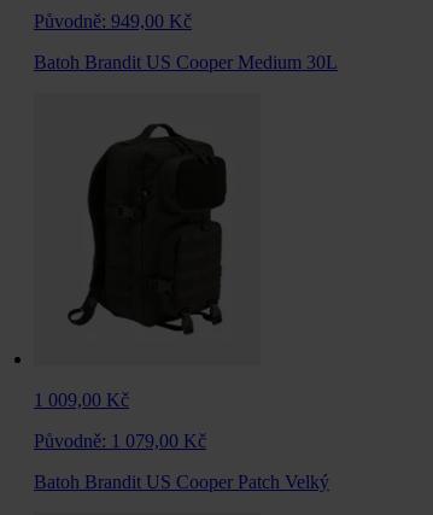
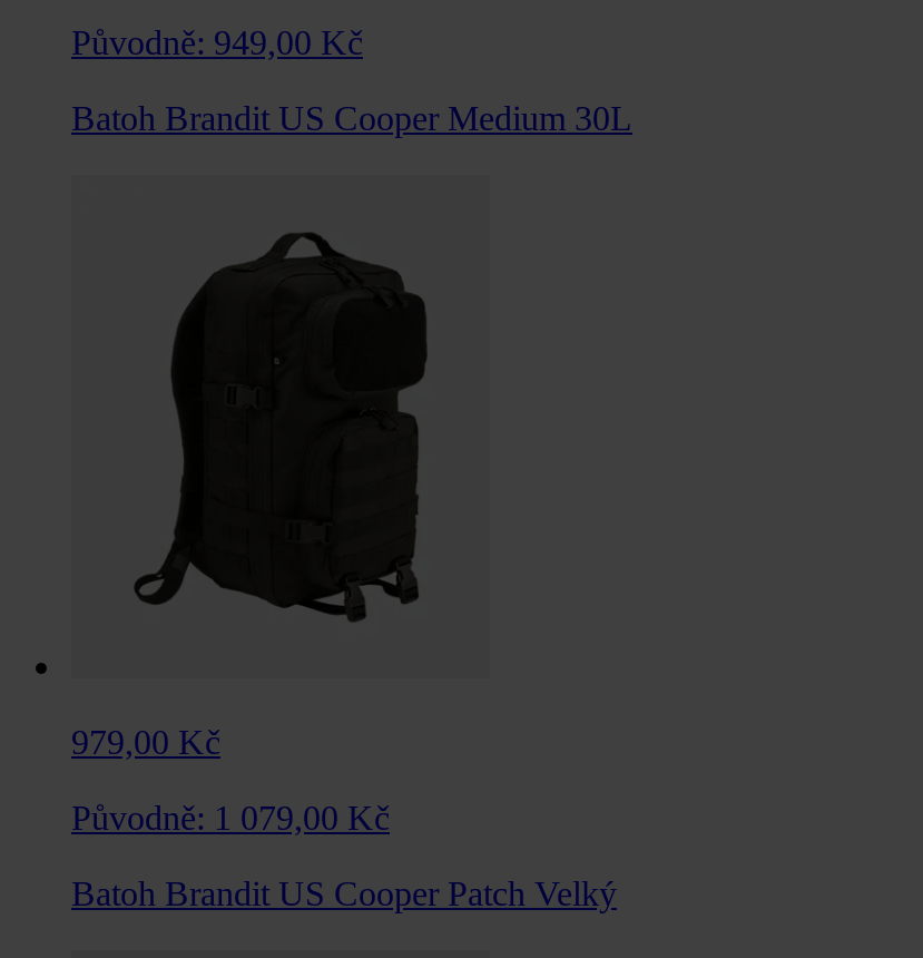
[34,389,129,410] 1 009,00 Kč -> [71,724,220,762] 979,00 Kč

